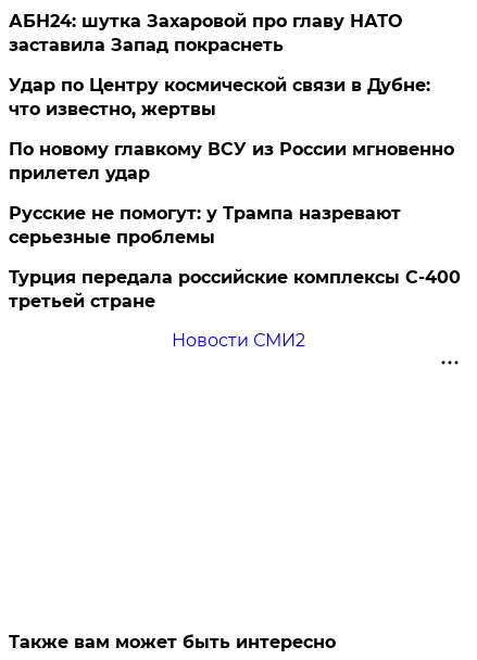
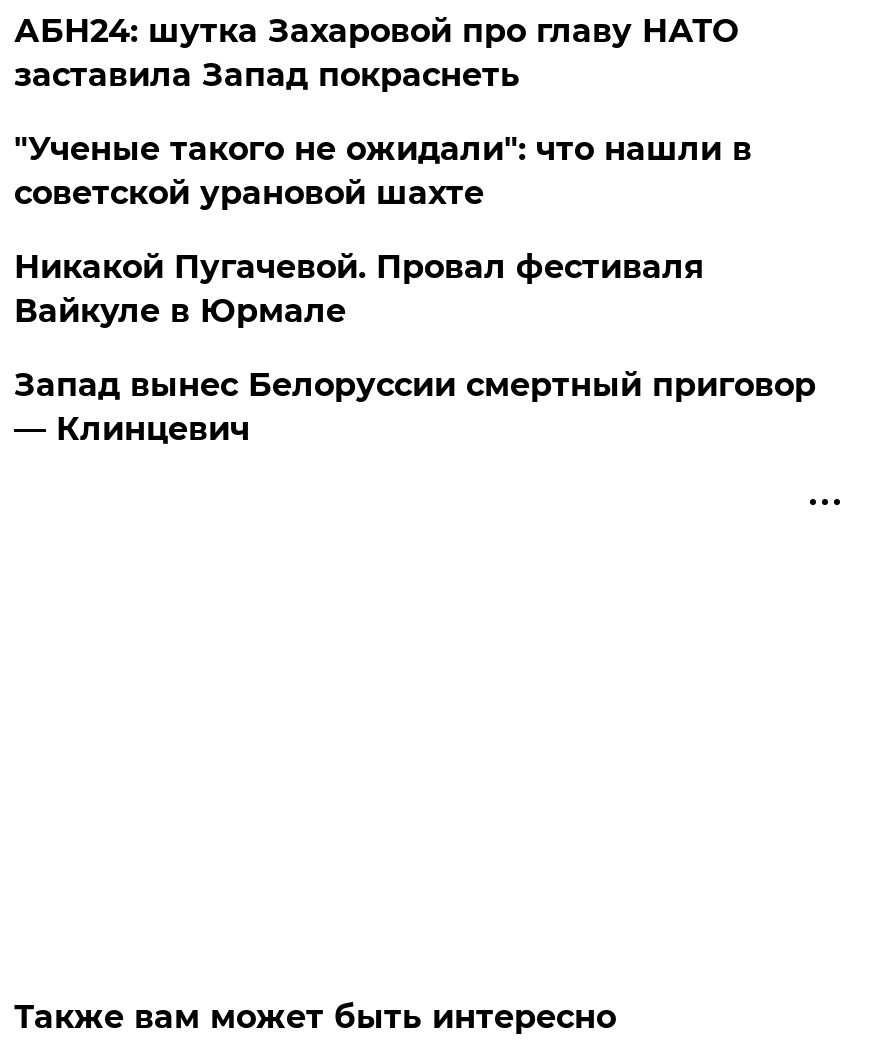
[9,75,461,351] Удар по Центру космической связи в Дубне: | что известно, жертвы | По новому главкому ВСУ из России мгновенно | прилетел удар | Русские не помогут: у Трампа назревают | серьезные проблемы | Турция передала российские комплексы С-400 | третьей стране | Новости СМИ2 -> [14,130,816,448] "Ученые такого не ожидали": что нашли в | советской урановой шахте | Никакой Пугачевой. Провал фестиваля | Вайкуле в Юрмале | Запад вынес Белоруссии смертный приговор | — Клинцевич

